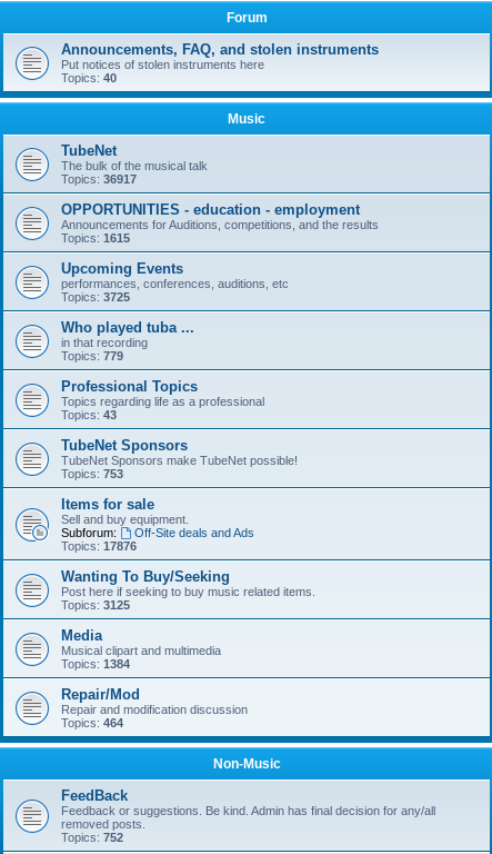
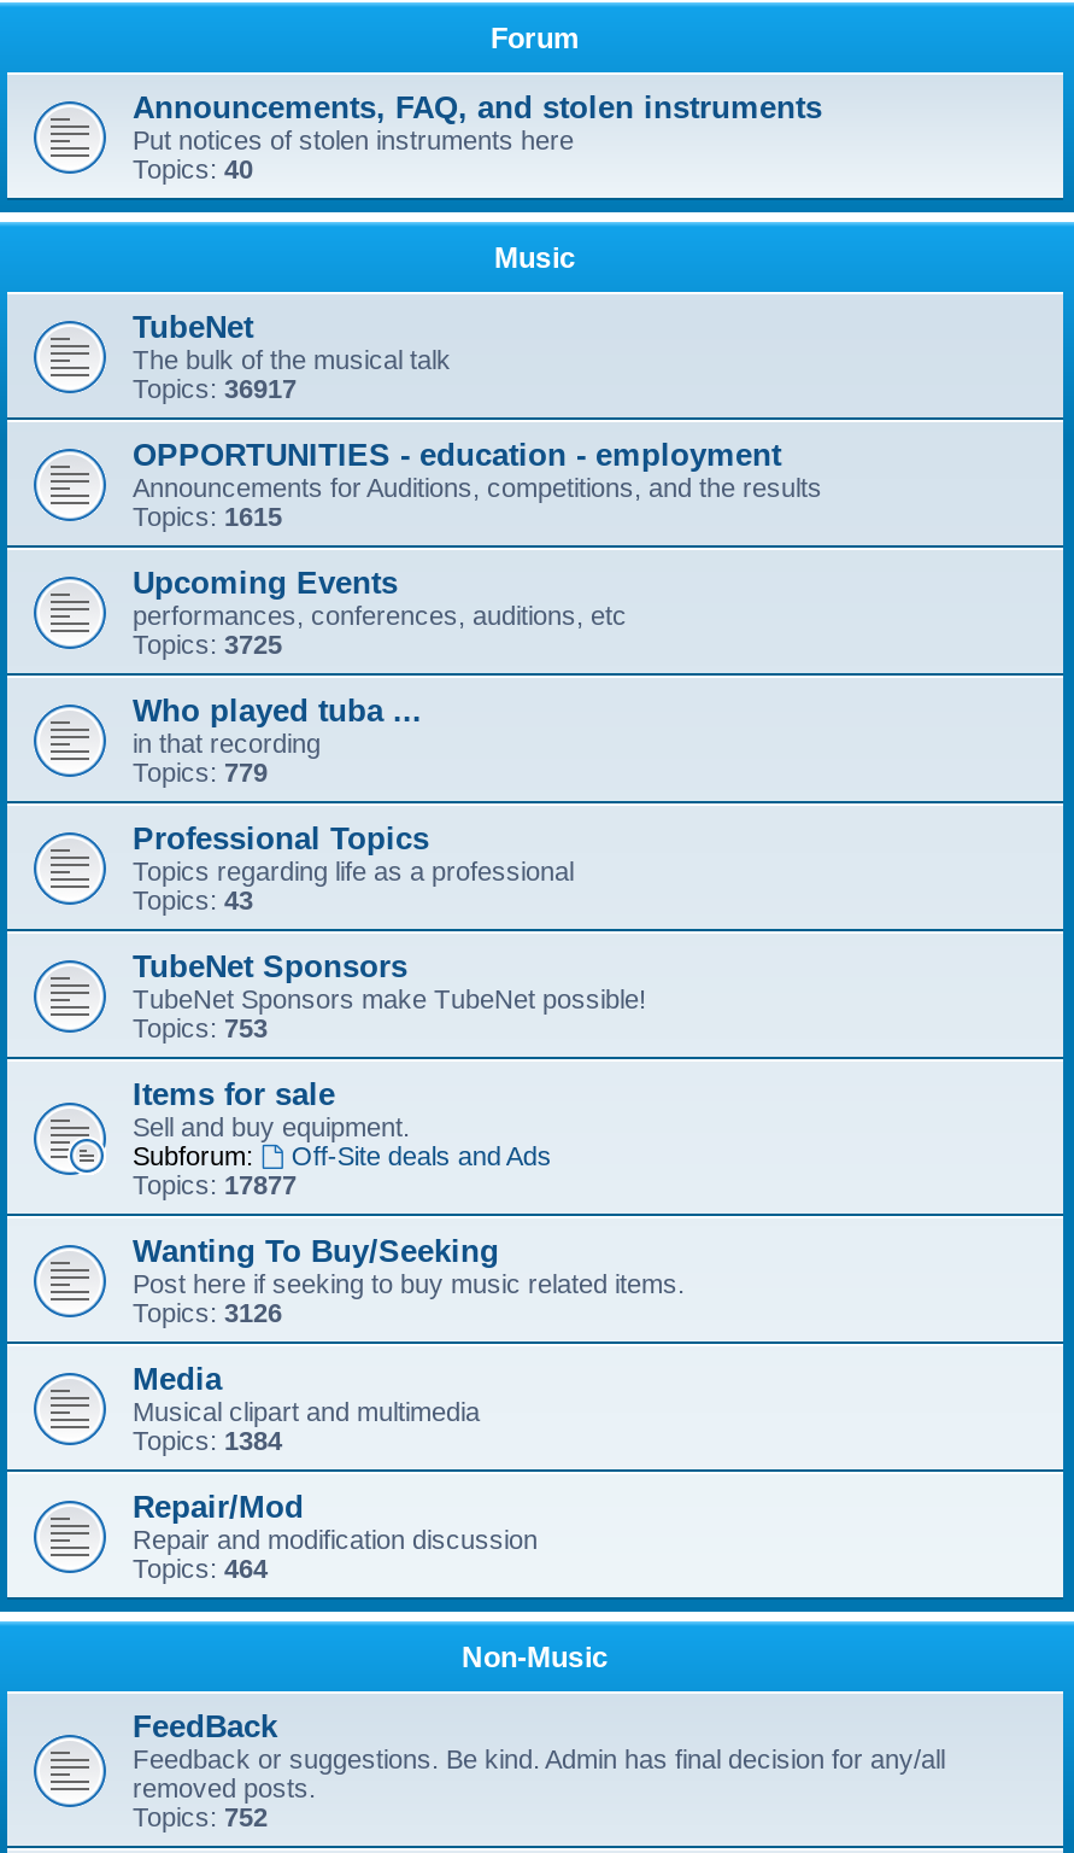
[61,539,137,553] Topics: 17876 -> [133,1170,297,1199] Topics: 17877
[61,598,130,612] Topics: 3125 -> [133,1298,282,1327] Topics: 3126

